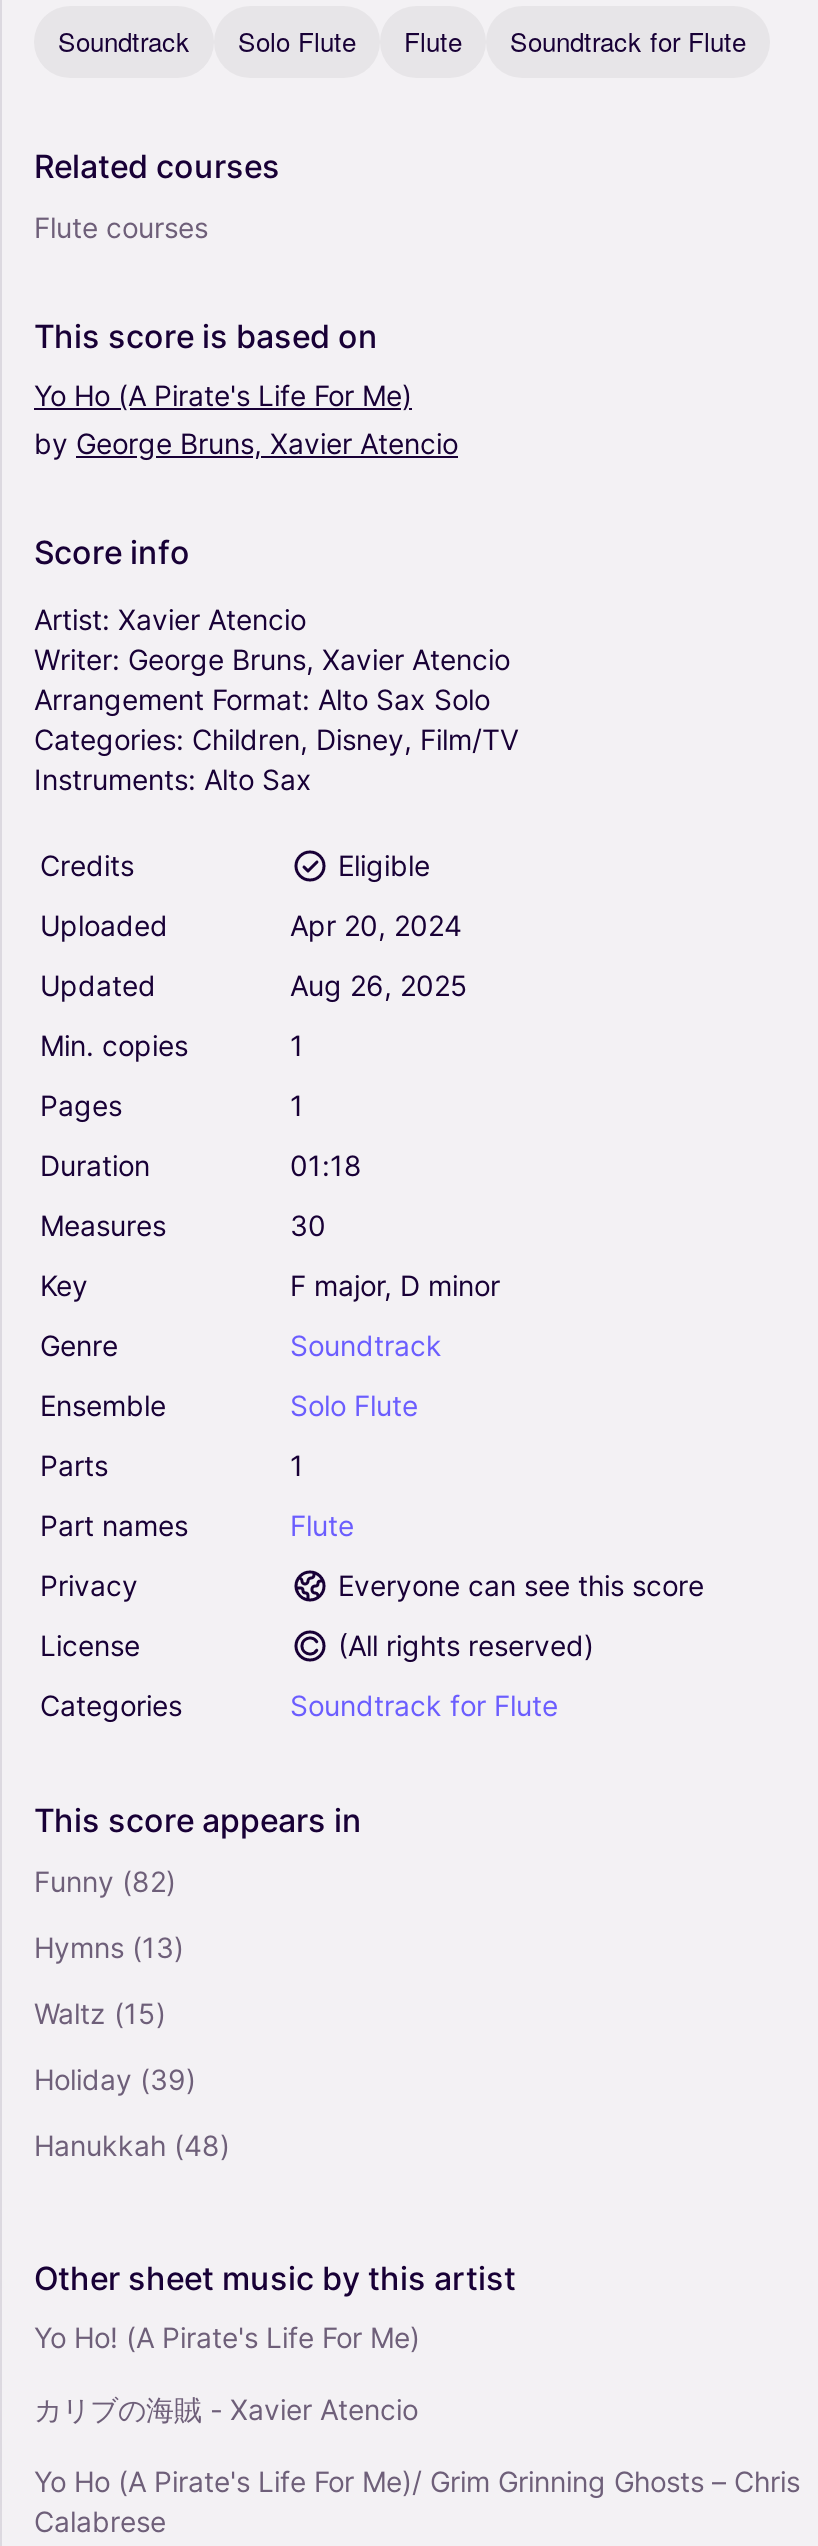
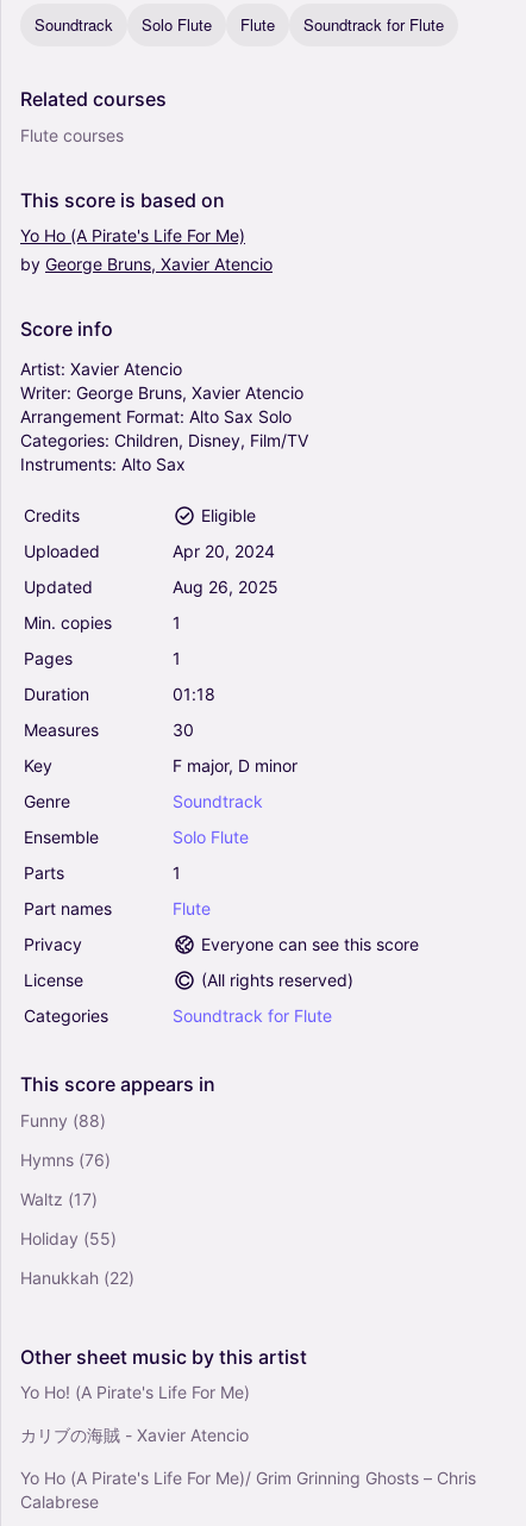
[34,1863,176,1897] Funny (82) -> [20,1110,106,1130] Funny (88)
[34,1929,184,1963] Hymns (13) -> [20,1149,111,1169] Hymns (76)
[34,1995,166,2029] Waltz (15) -> [20,1188,98,1209] Waltz (17)
[34,2061,196,2095] Holiday (39) -> [20,1228,117,1248] Holiday (55)
[34,2127,230,2161] Hanukkah (48) -> [20,1267,134,1287] Hanukkah (22)

